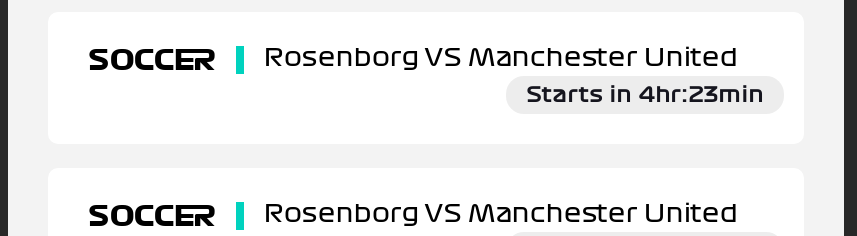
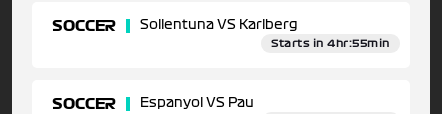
[264,46,738,70] Rosenborg VS Manchester United -> [140,19,297,31] Sollentuna VS Karlberg
[526,84,764,106] Starts in 4hr:23min -> [271,38,390,49] Starts in 4hr:55min
[264,202,738,226] Rosenborg VS Manchester United -> [140,97,254,109] Espanyol VS Pau

